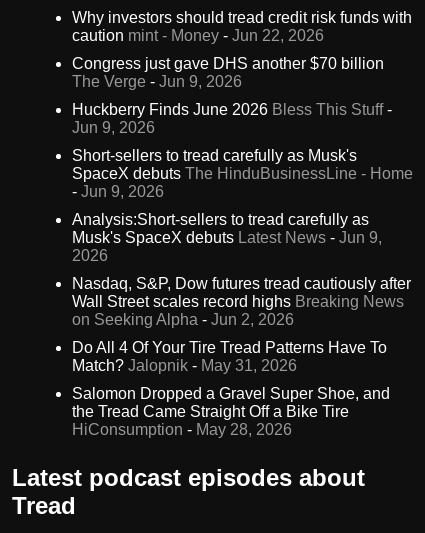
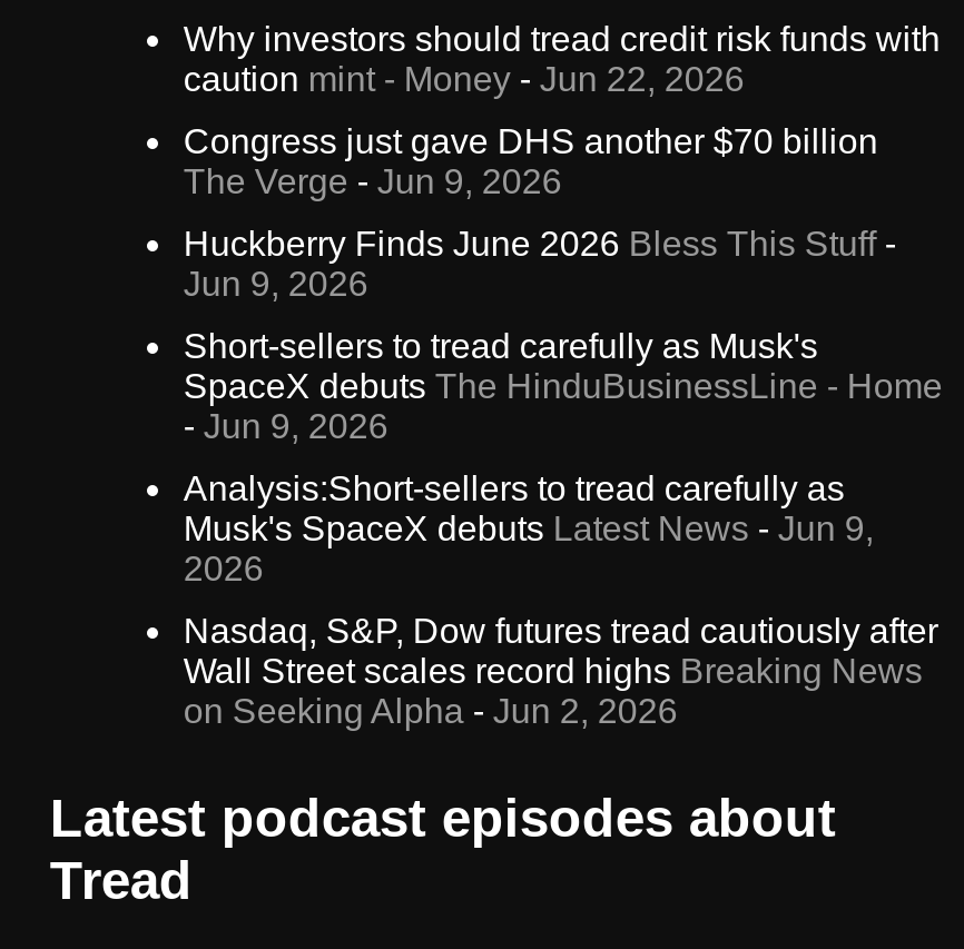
[72,339,390,438] Do All 4 Of Your Tire Tread Patterns Have To | Match? Jalopnik - May 31, 2026 | Salomon Dropped a Gravel Super Shoe, and | the Tread Came Straight Off a Bike Tire | HiConsumption - May 28, 2026 -> none

